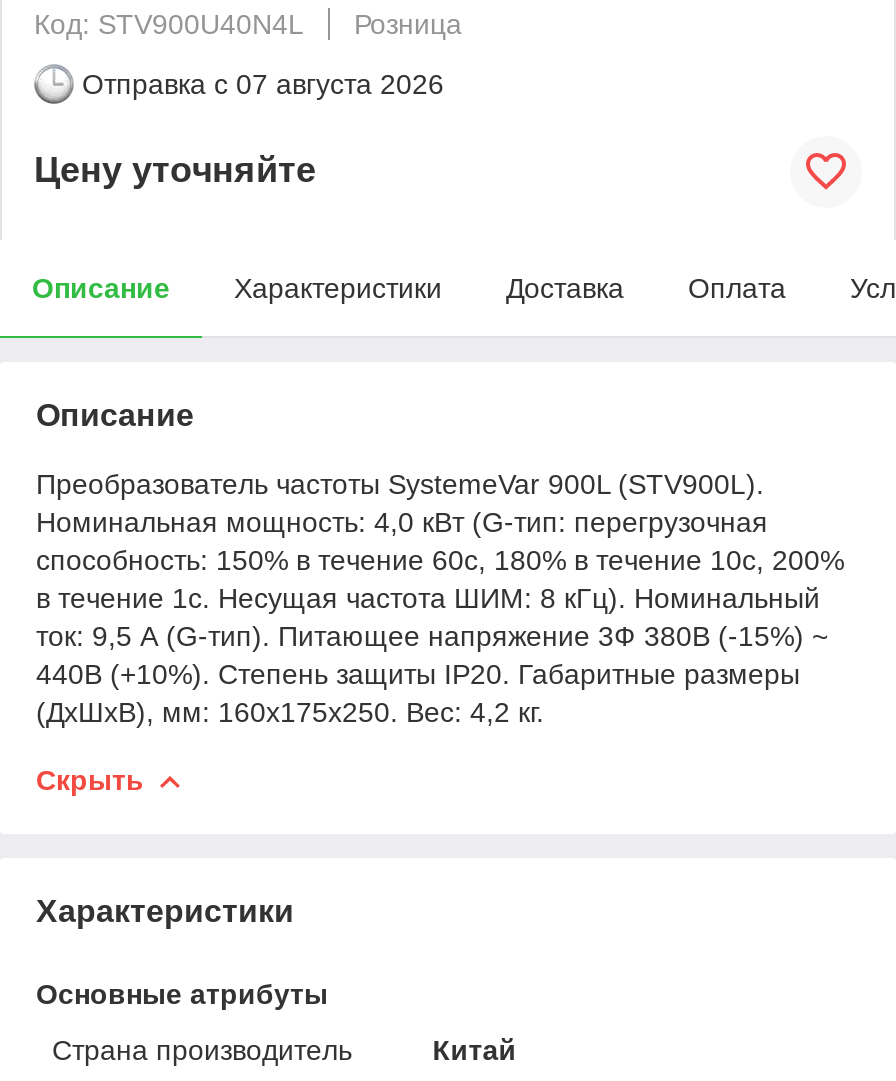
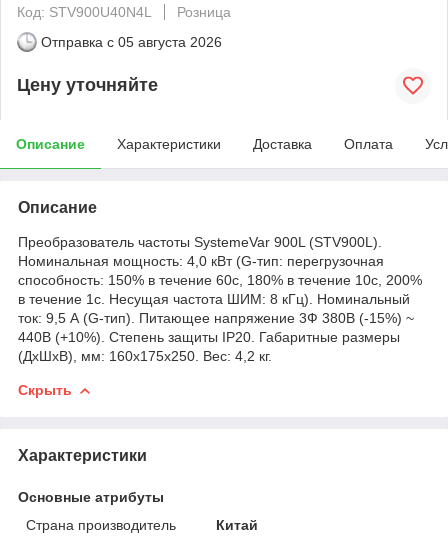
[82,68,444,100] Отправка с 07 августа 2026 -> [41,34,222,50] Отправка с 05 августа 2026

